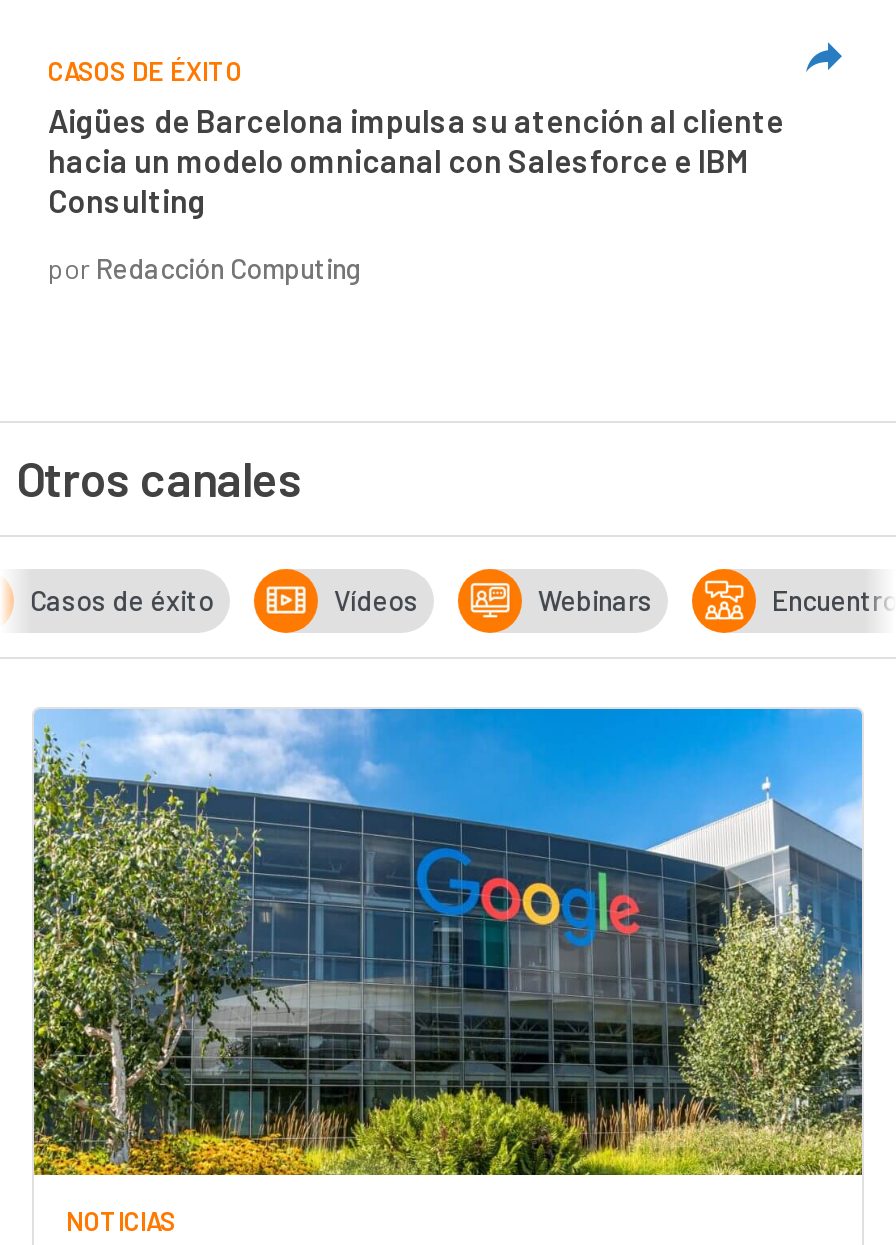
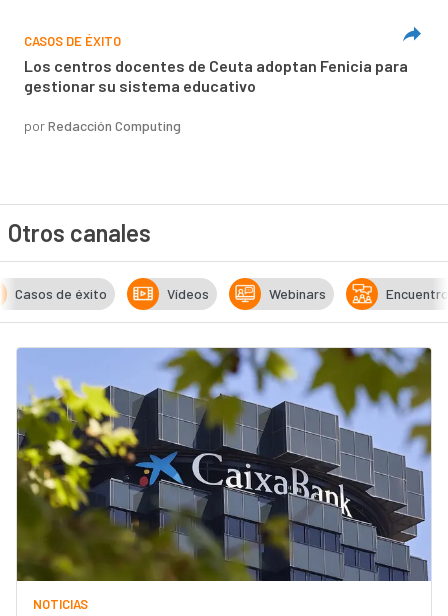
[48,101,784,219] Aigües de Barcelona impulsa su atención al cliente | hacia un modelo omnicanal con Salesforce e IBM | Consulting -> [24,56,408,95] Los centros docentes de Ceuta adoptan Fenicia para | gestionar su sistema educativo
[32,707,864,1177] [image] -> [16,347,432,582] [image]

